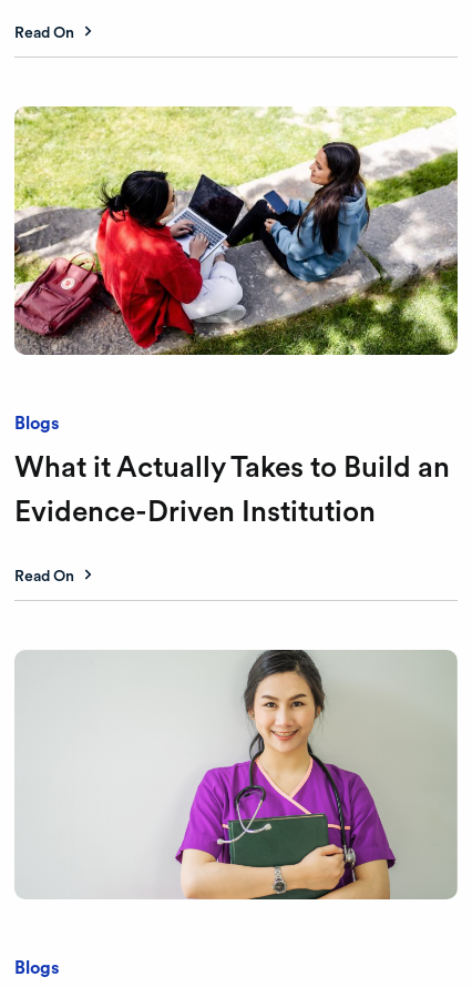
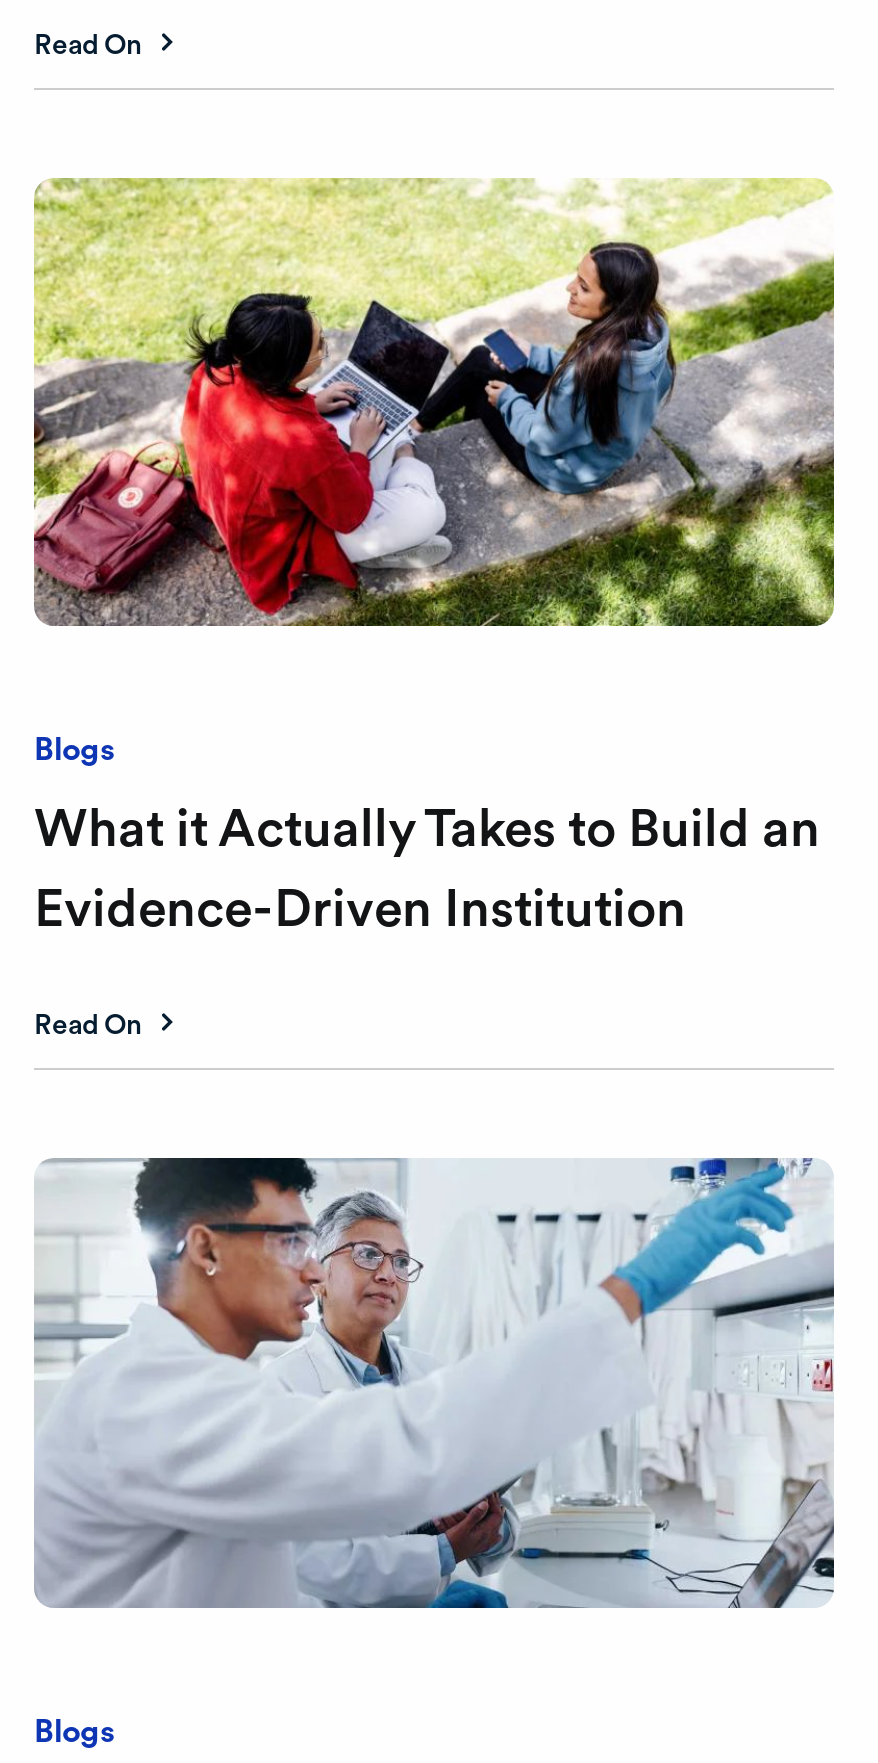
[16,649,458,900] [image] -> [34,1156,834,1610] [image]

